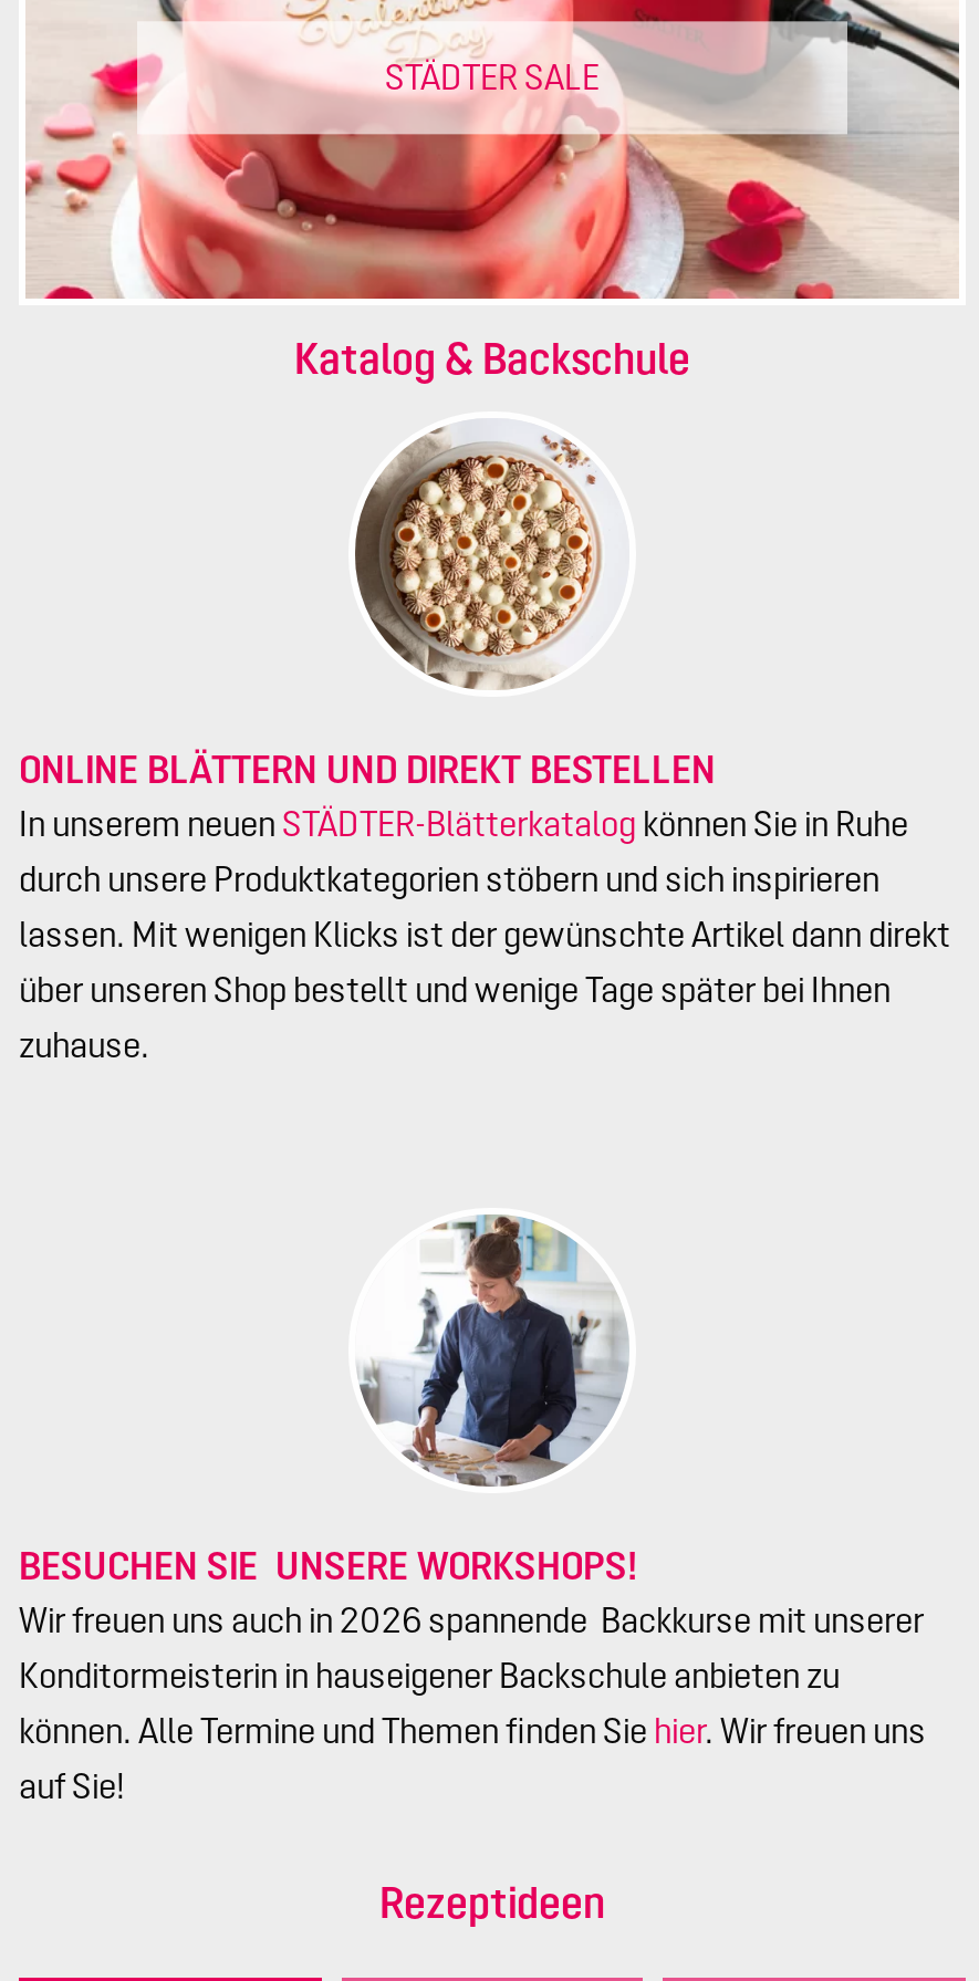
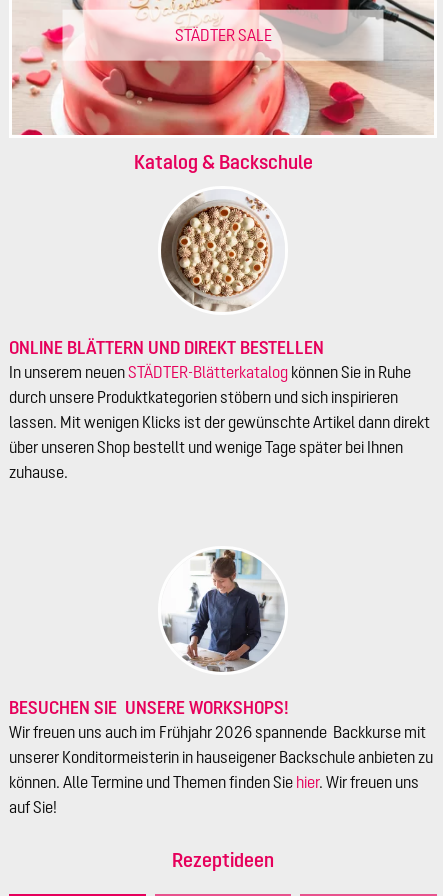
[19,1600,924,1695] Wir freuen uns auch in 2026 spannende Backkurse mit unserer | Konditormeisterin in hauseigener Backschule anbieten zu -> [9,723,433,766] Wir freuen uns auch im Frühjahr 2026 spannende Backkurse mit | unserer Konditormeisterin in hauseigener Backschule anbieten zu

